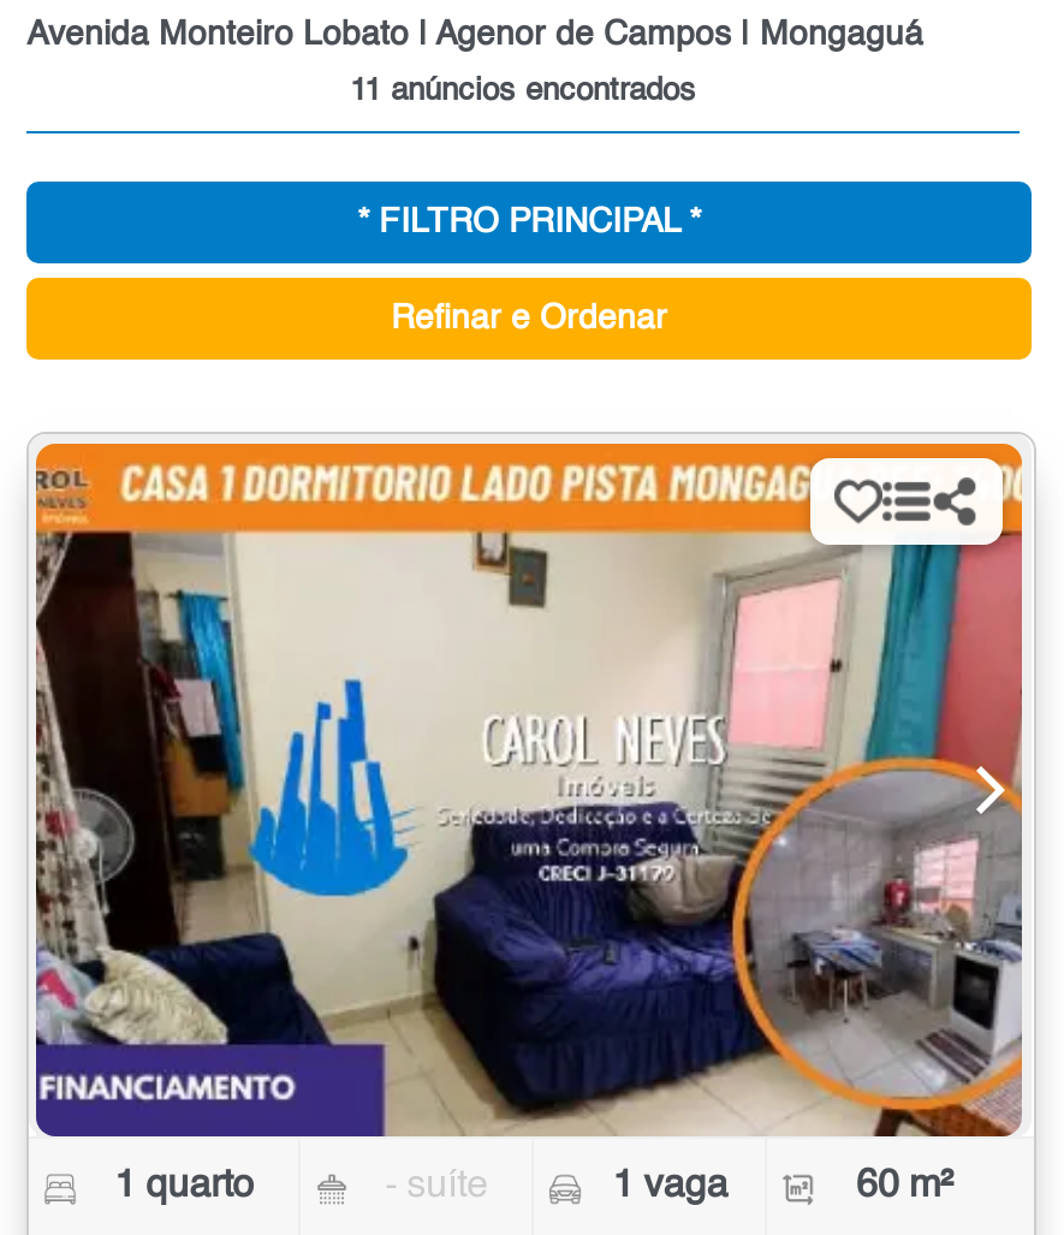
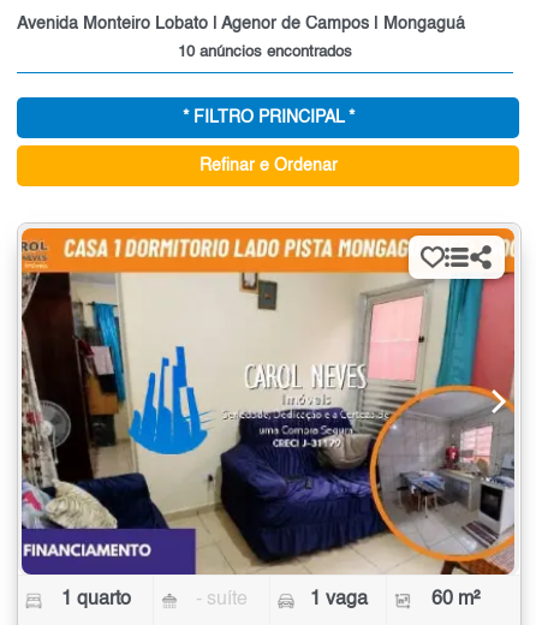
[350,75,696,106] 11 anúncios encontrados -> [178,44,352,60] 10 anúncios encontrados

